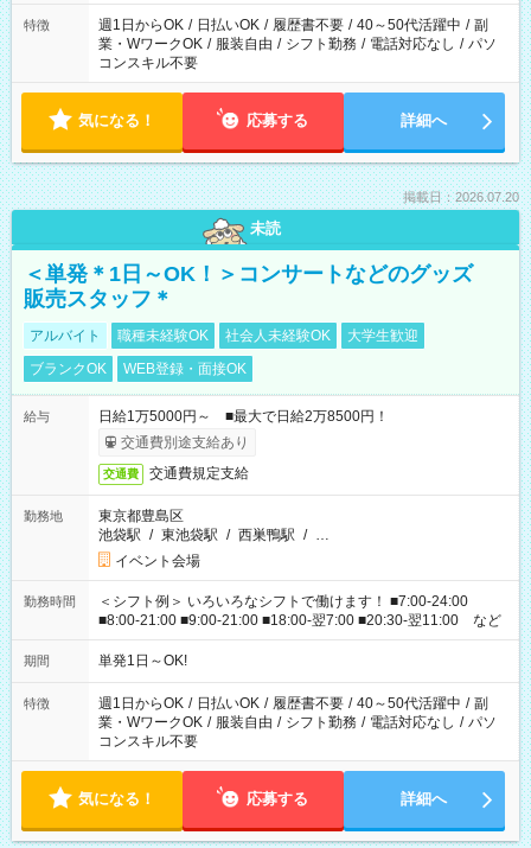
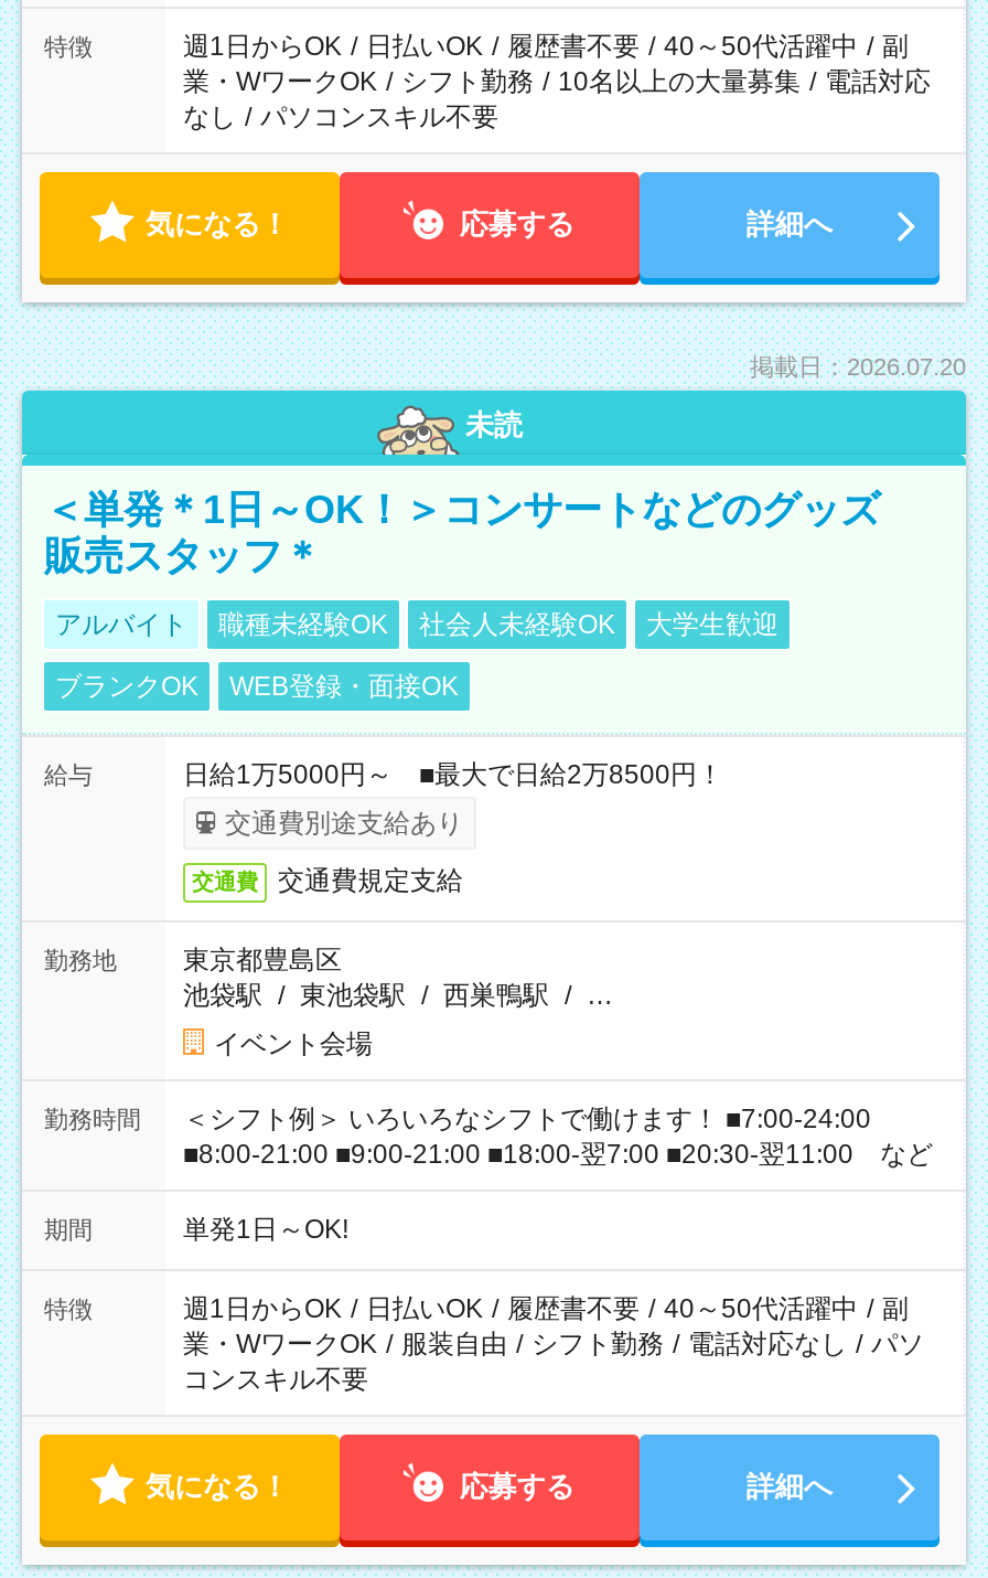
[98,36,497,71] 業・WワークOK / 服装自由 / シフト勤務 / 電話対応なし / パソ | コンスキル不要 -> [183,66,931,132] 業・WワークOK / シフト勤務 / 10名以上の大量募集 / 電話対応 | なし / パソコンスキル不要

